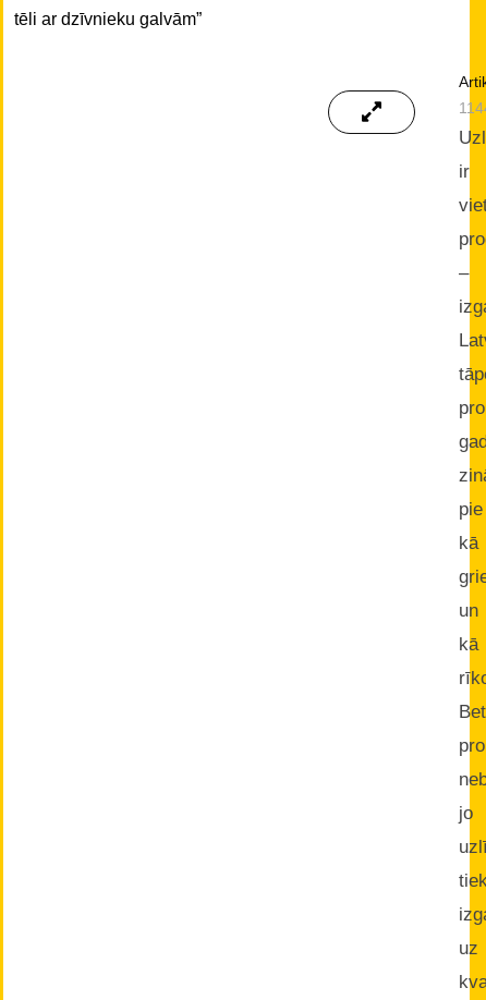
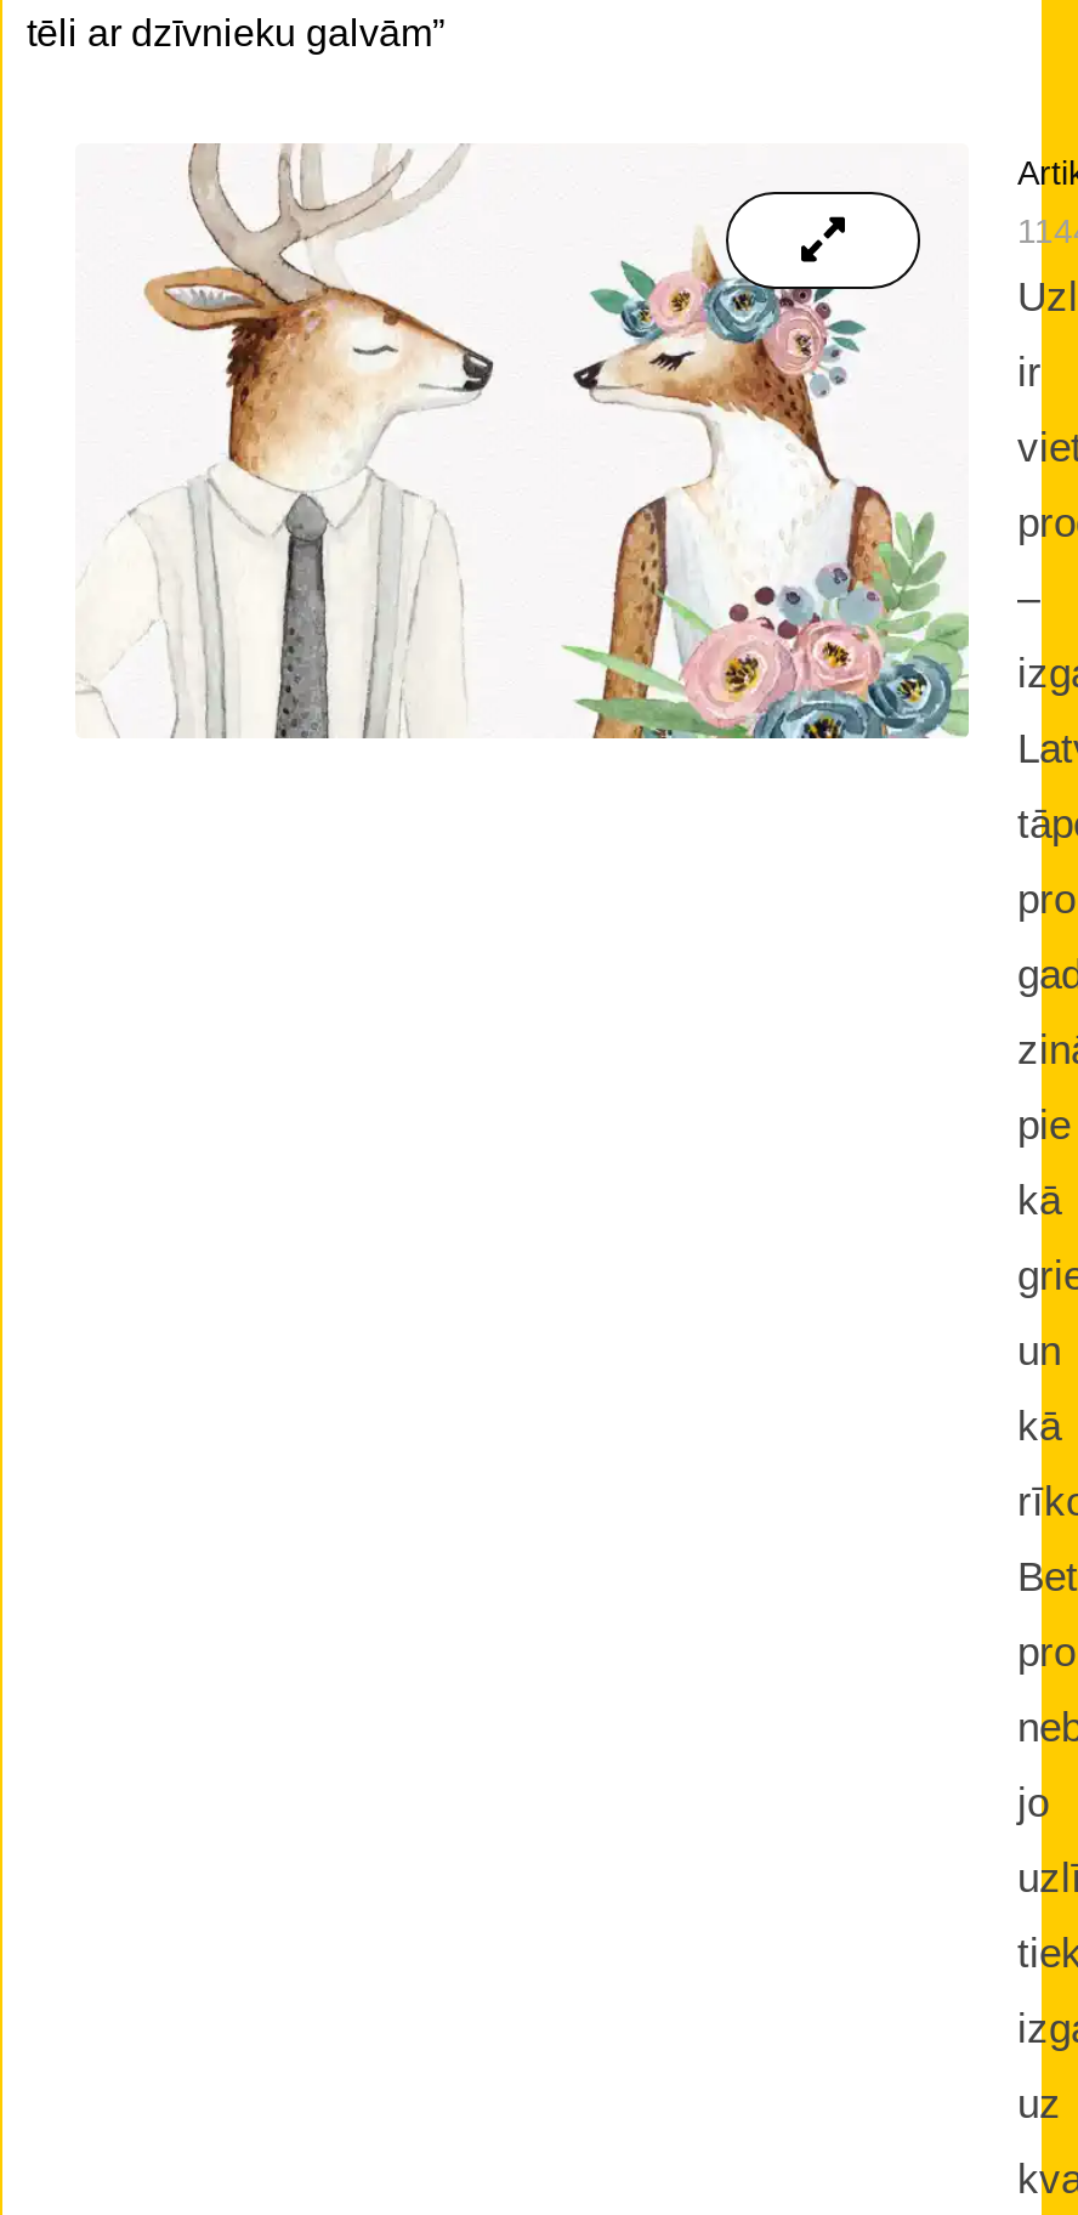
none -> [78,141,495,741] [image]
none -> [561,226,971,741] [image]

